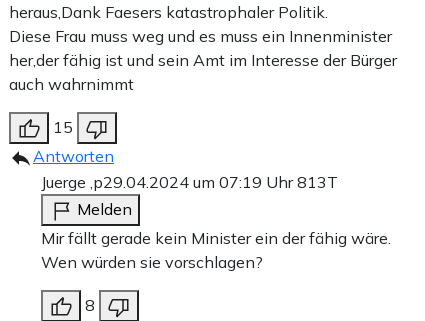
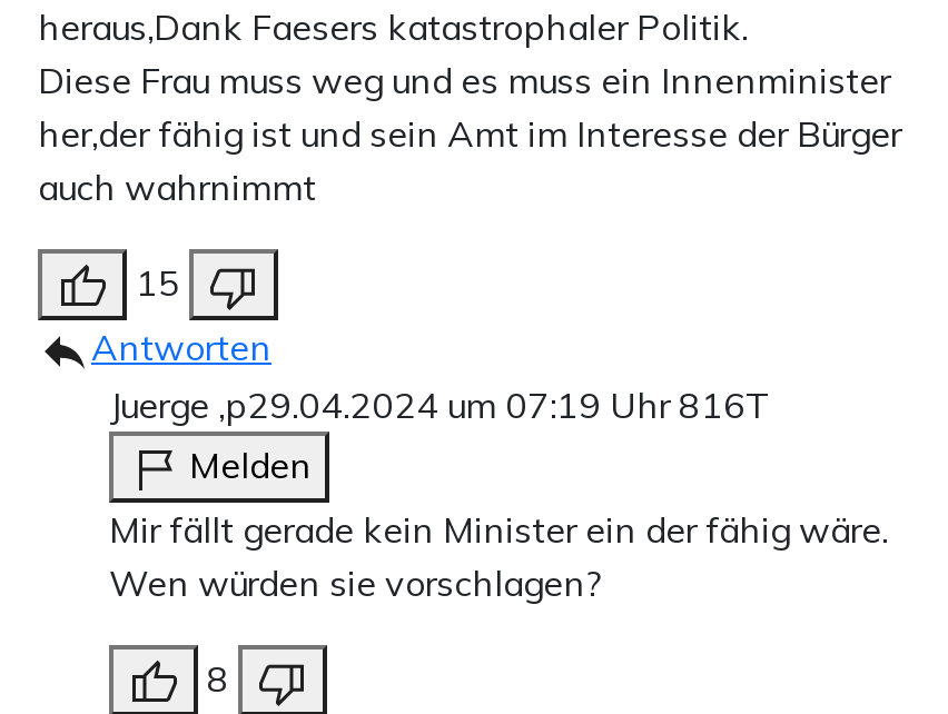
[41,172,338,192] Juerge ,p29.04.2024 um 07:19 Uhr 813T -> [109,383,770,428] Juerge ,p29.04.2024 um 07:19 Uhr 816T

